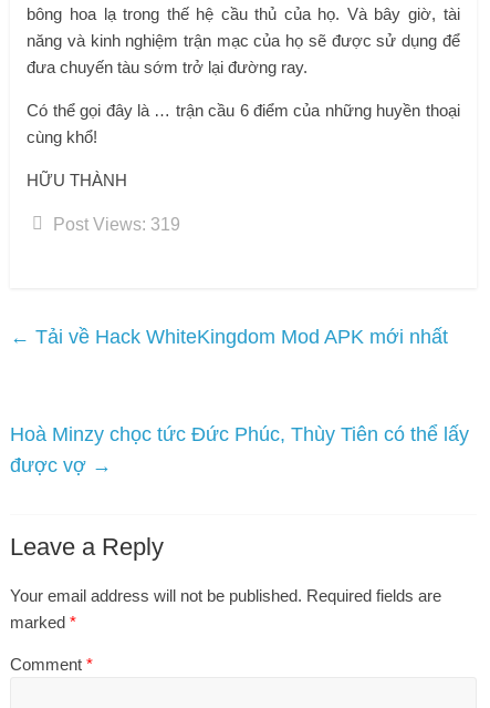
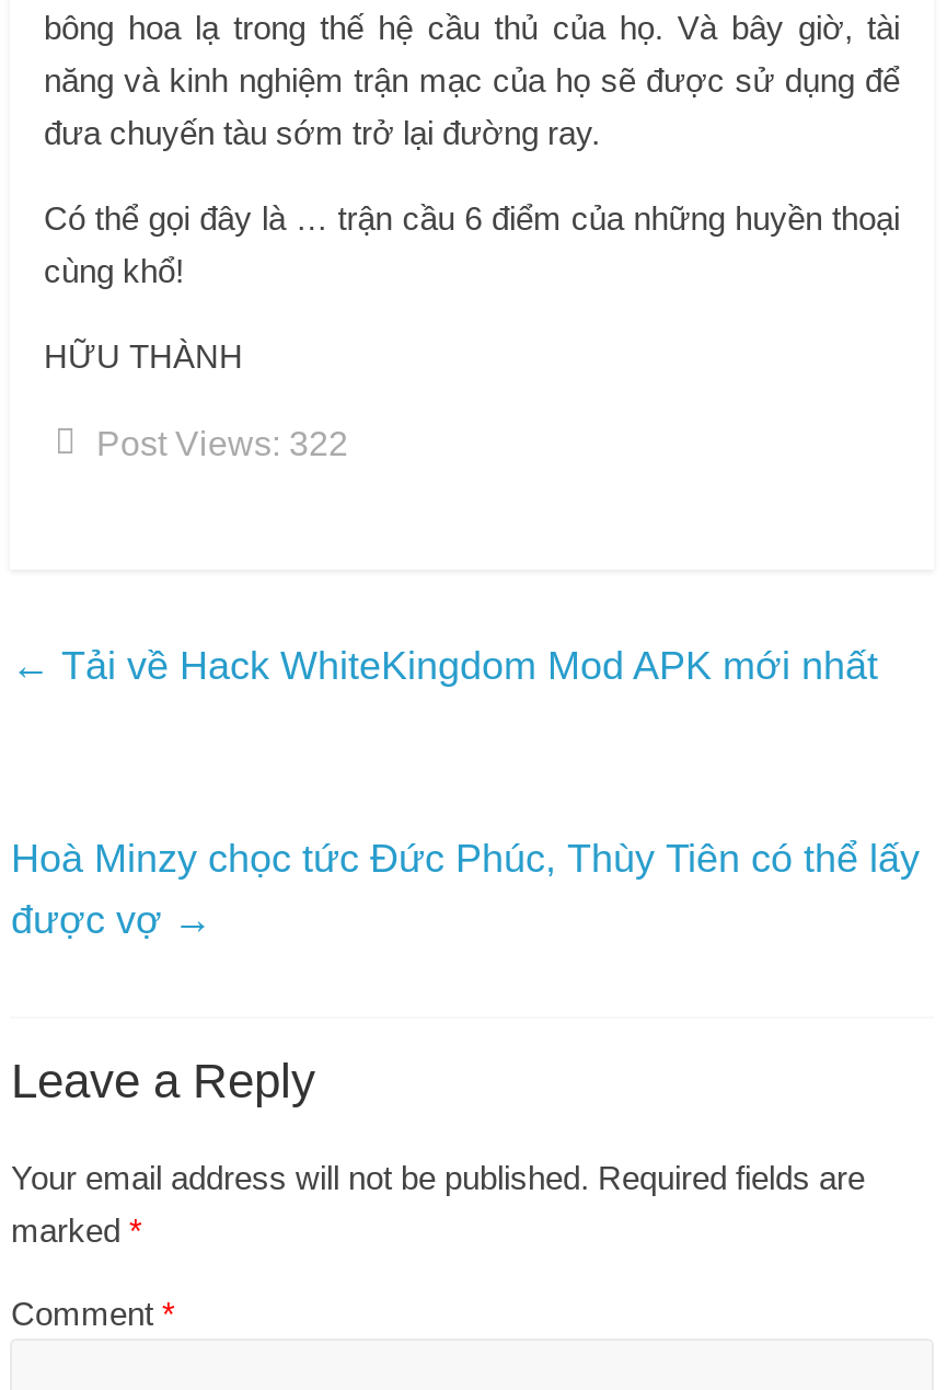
[54,215,181,234] Post Views: 319 -> [96,426,348,463] Post Views: 322

